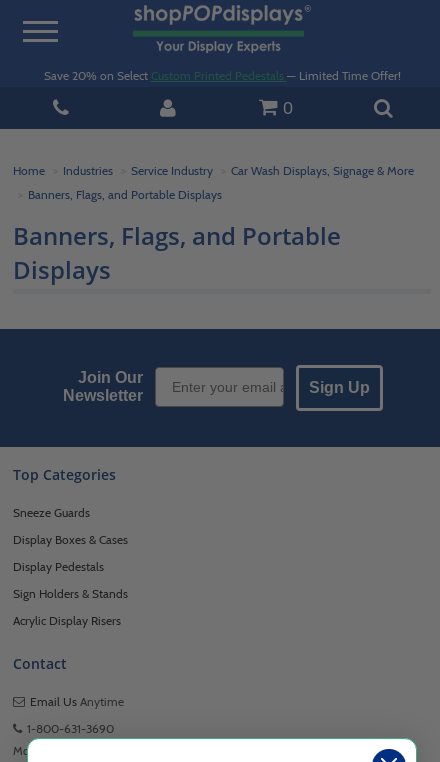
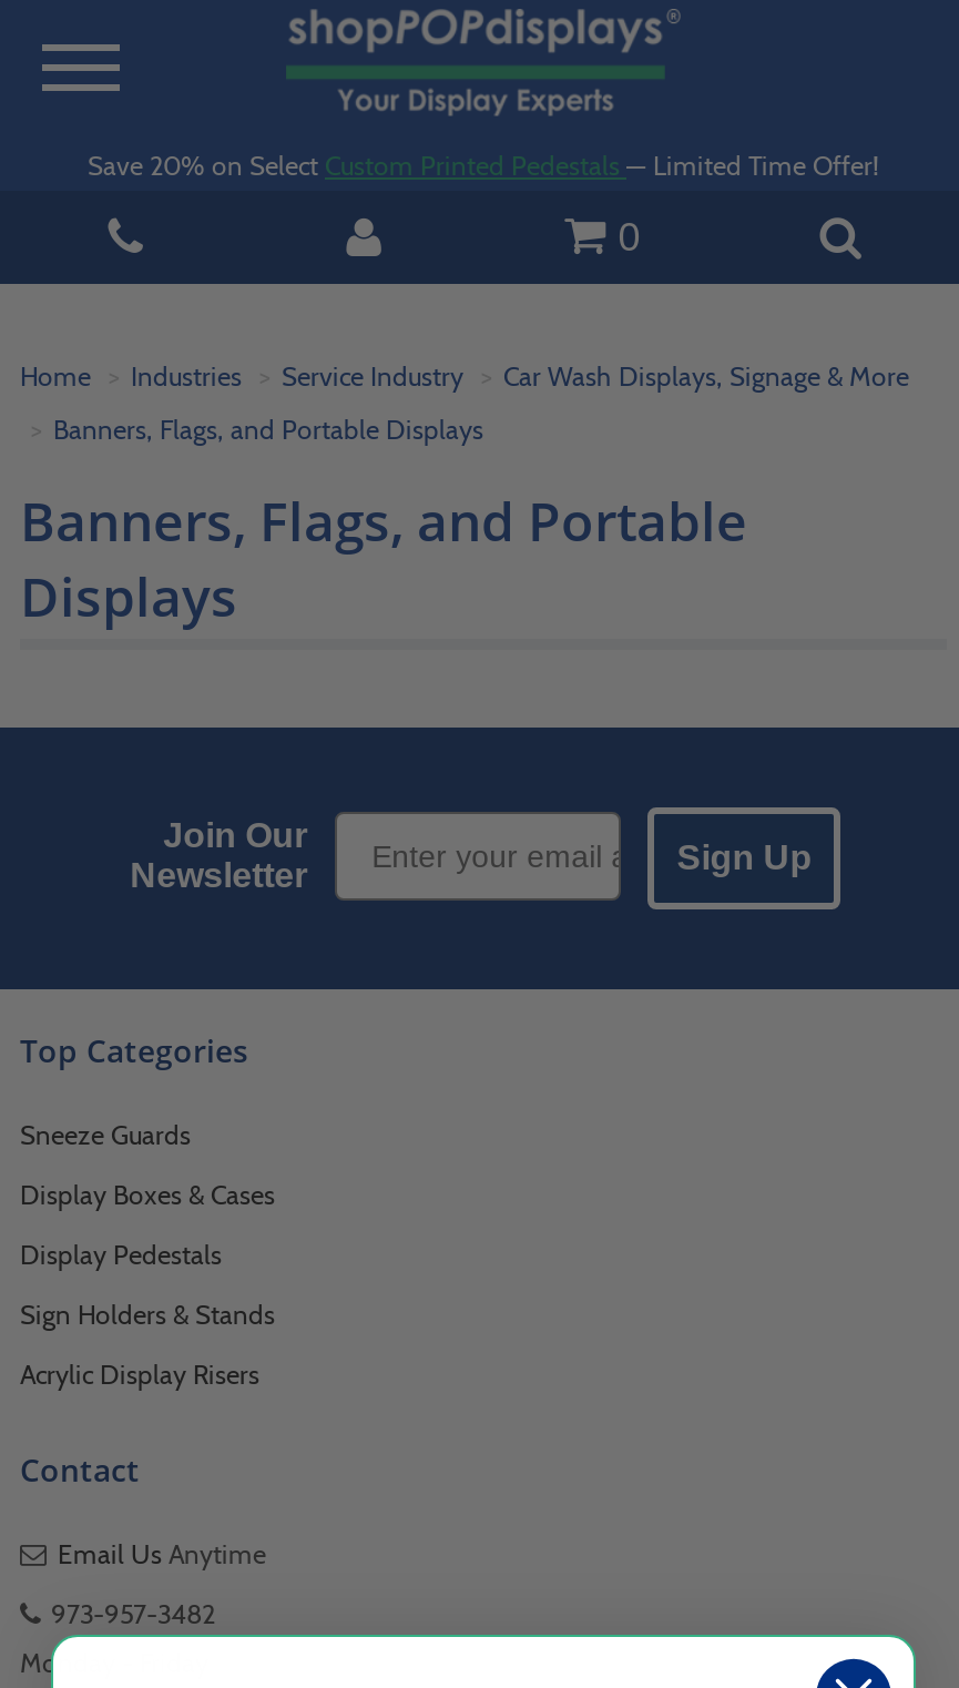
[27,721,114,736] 1-800-631-3690 -> [51,1597,215,1630] 973-957-3482

